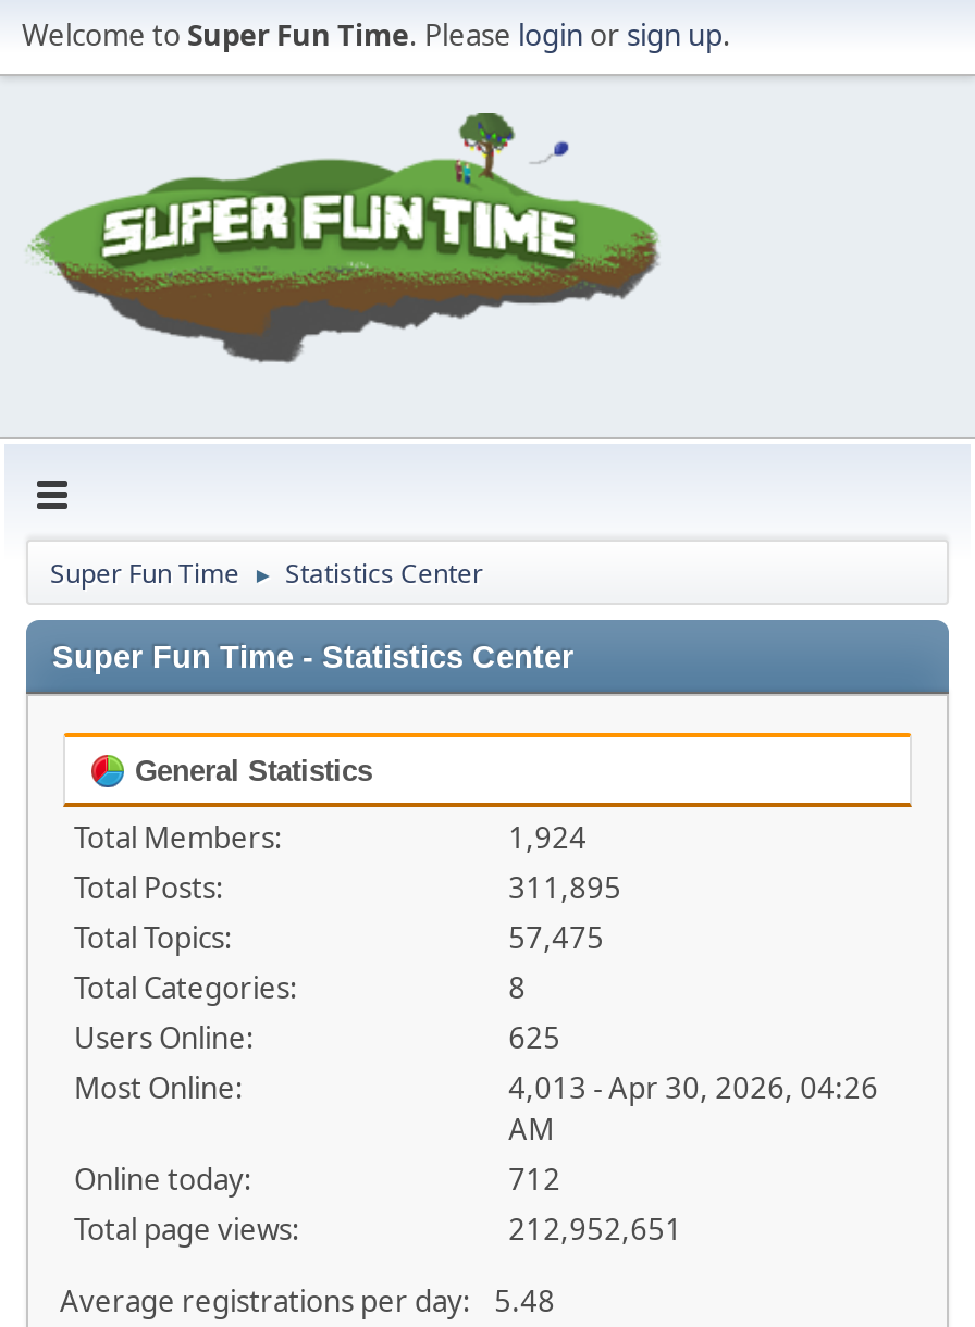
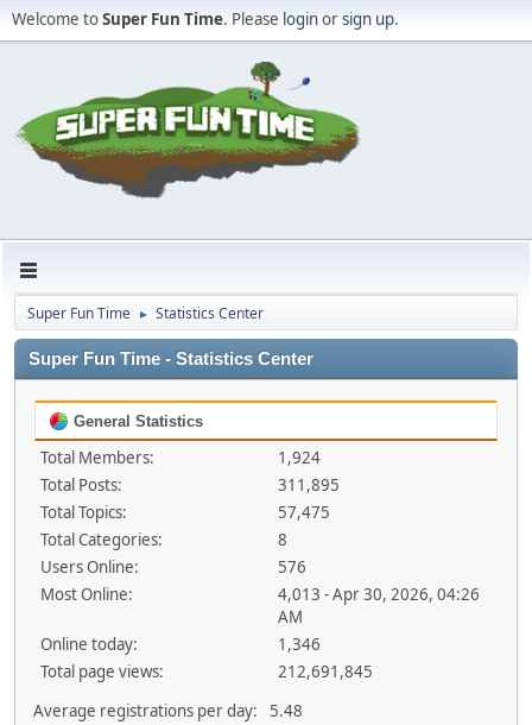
[508,1018,561,1057] 625 -> [277,556,306,578] 576
[508,1159,561,1199] 712 -> [277,633,320,655] 1,346
[508,1210,682,1249] 212,952,651 -> [277,661,372,682] 212,691,845

